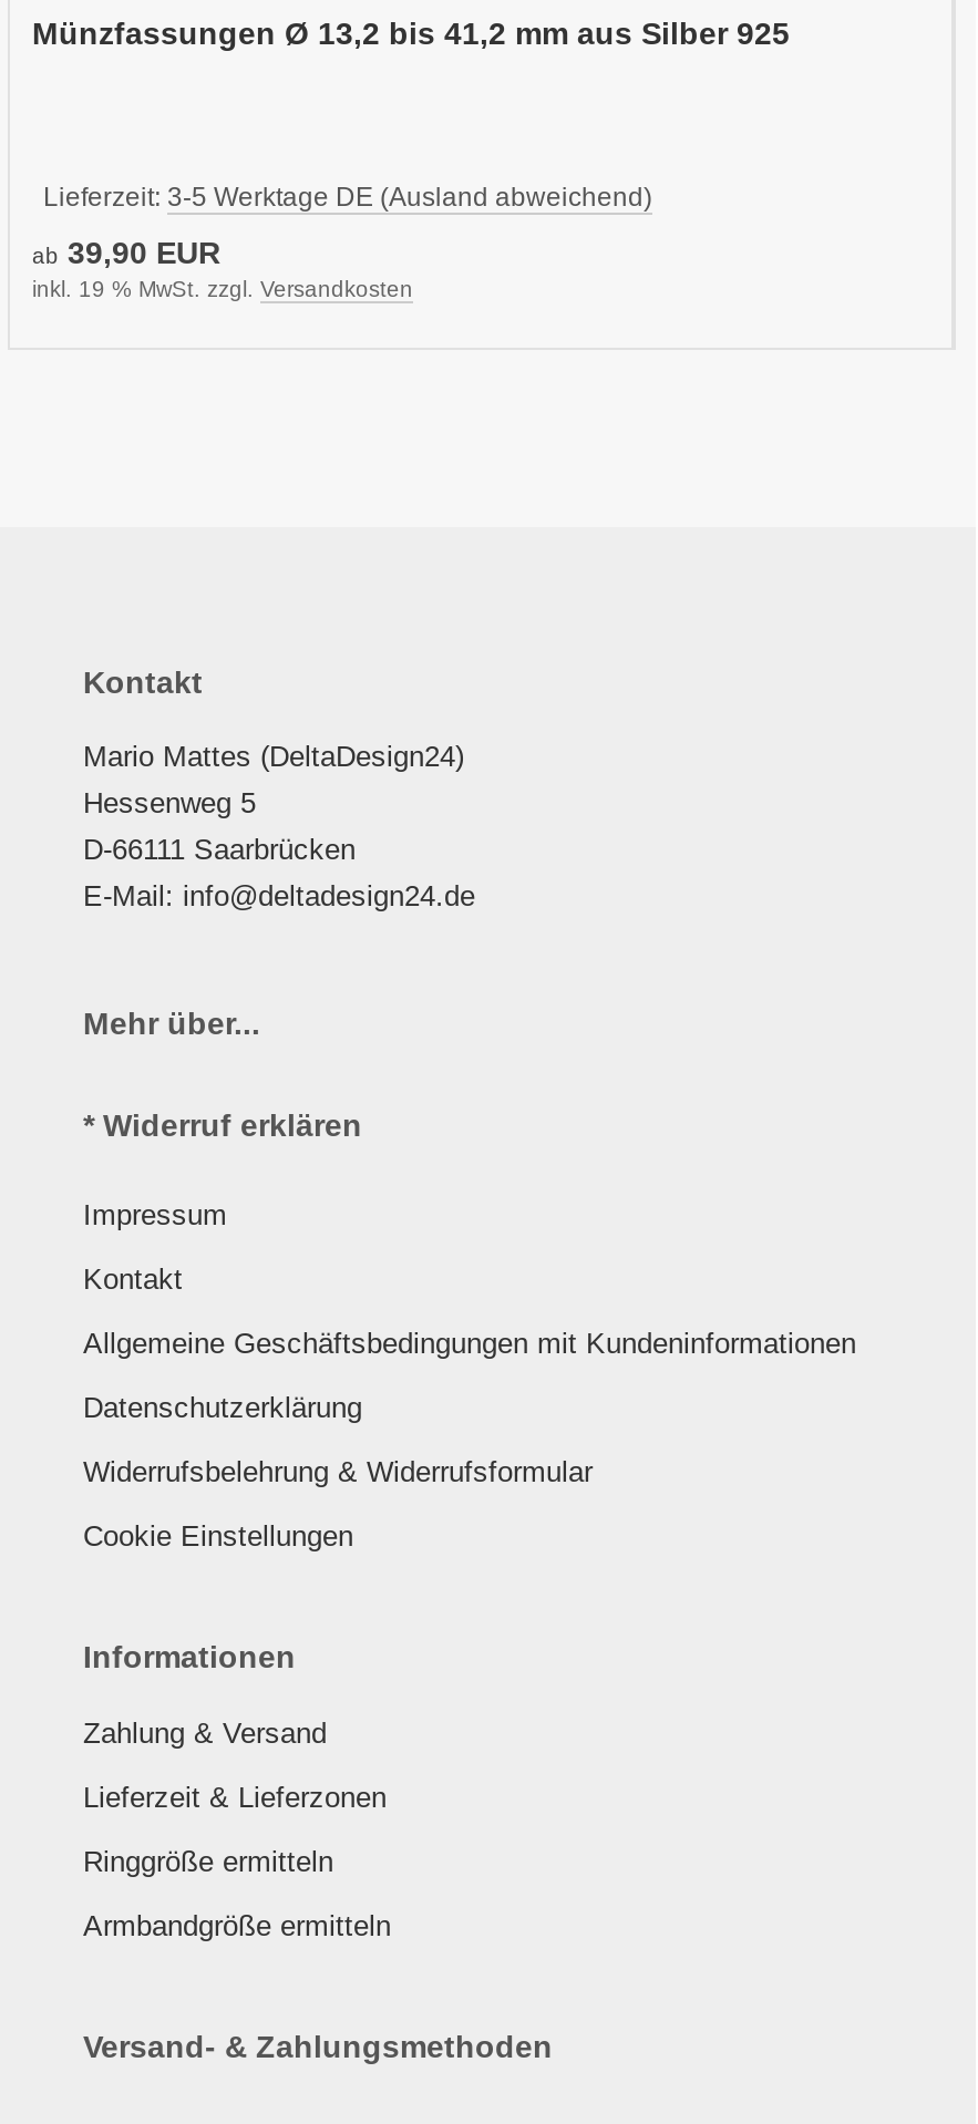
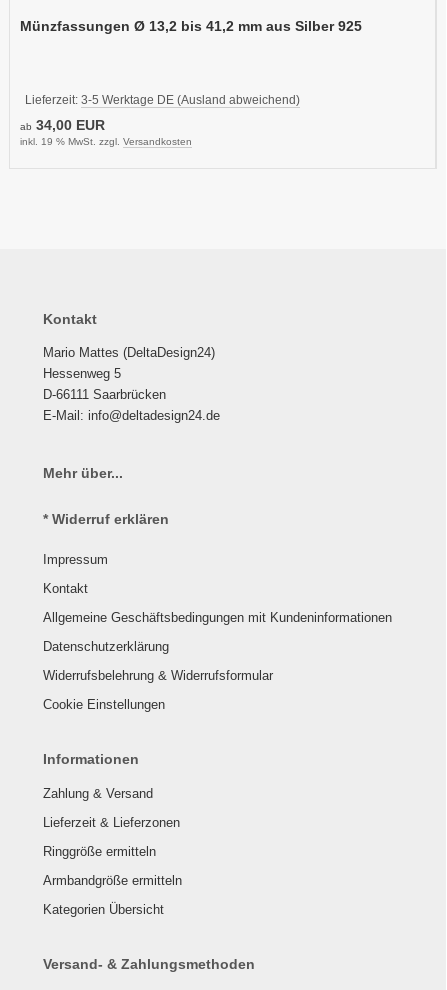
[32,235,220,270] ab 39,90 EUR -> [20,117,105,133] ab 34,00 EUR
none -> [43,902,164,917] Kategorien Übersicht

